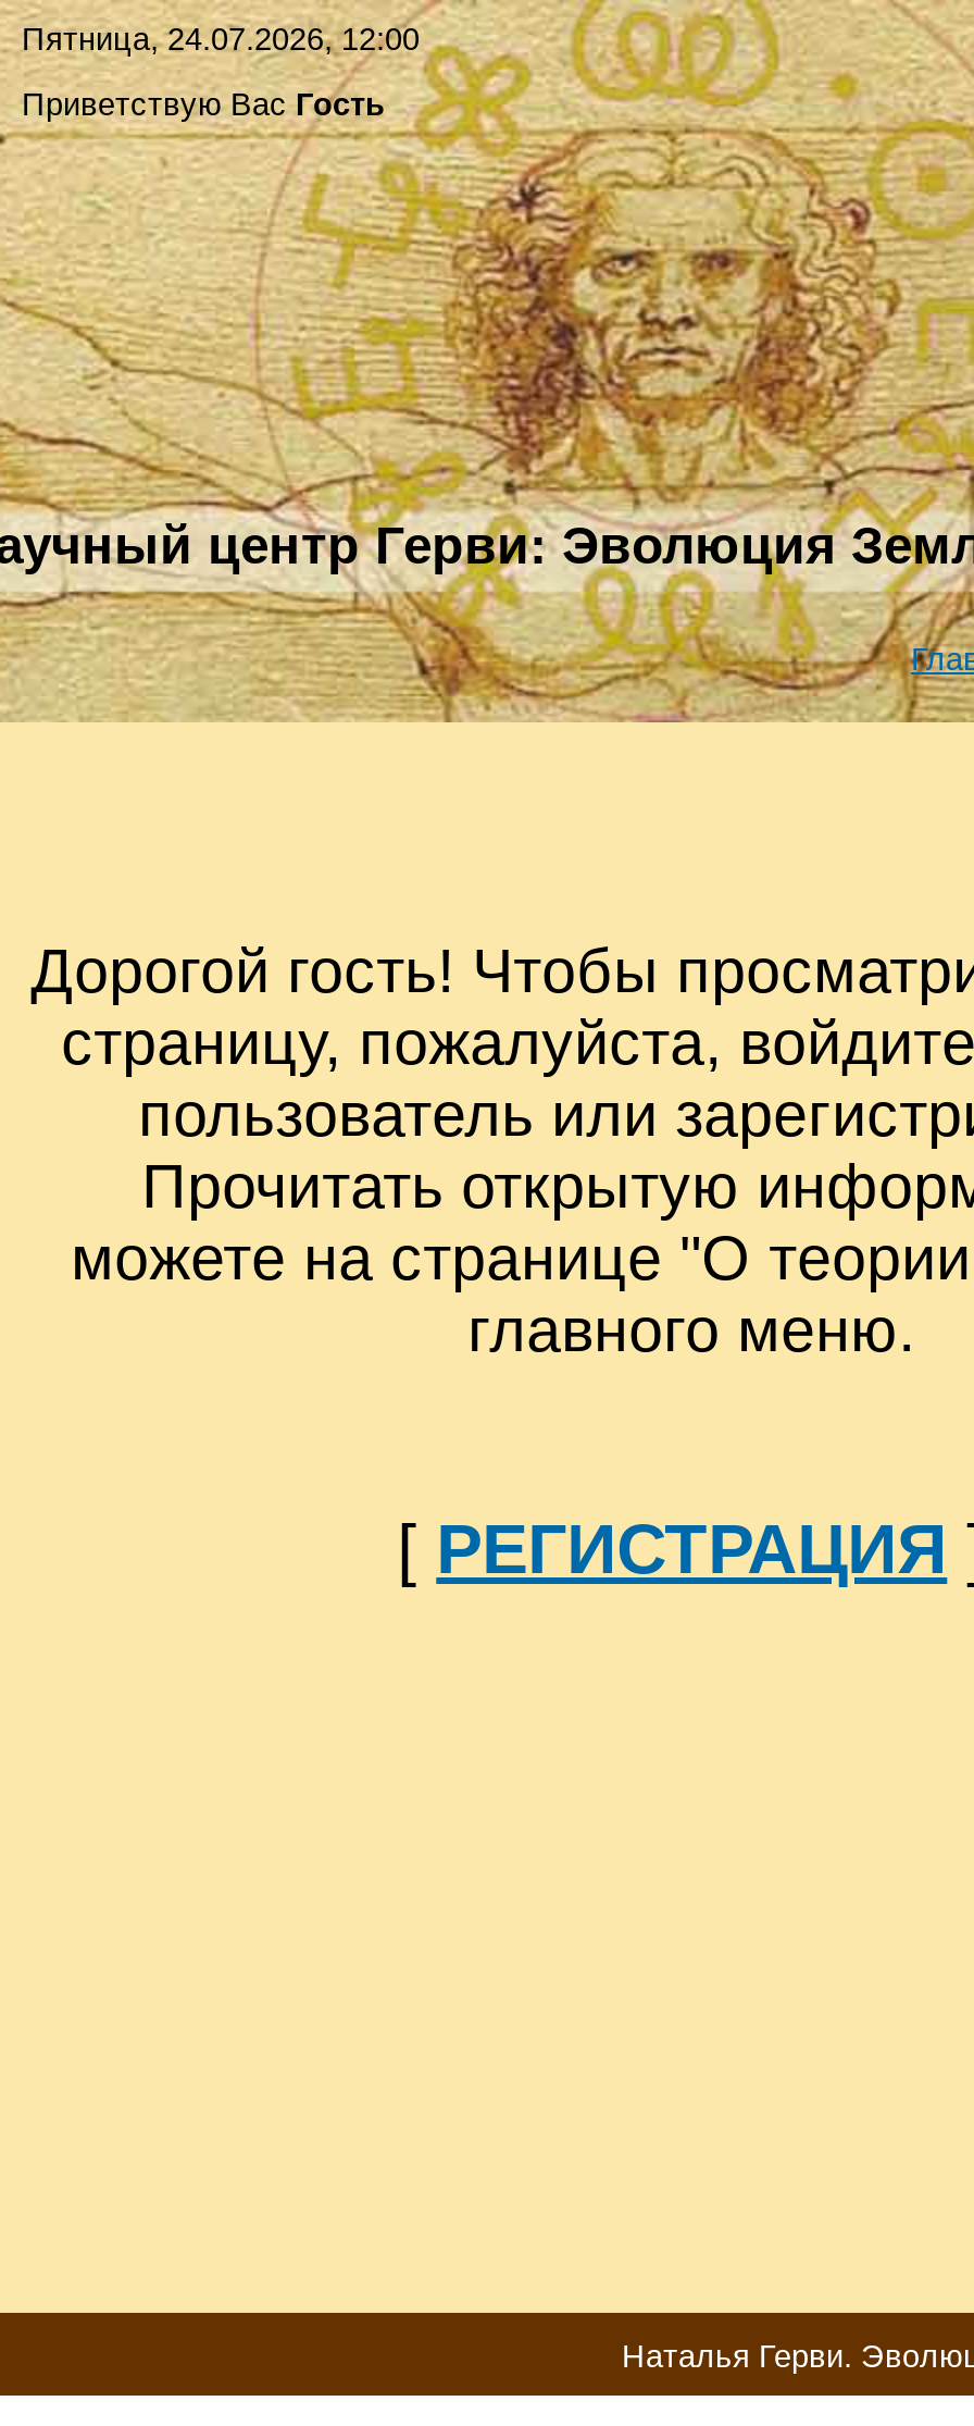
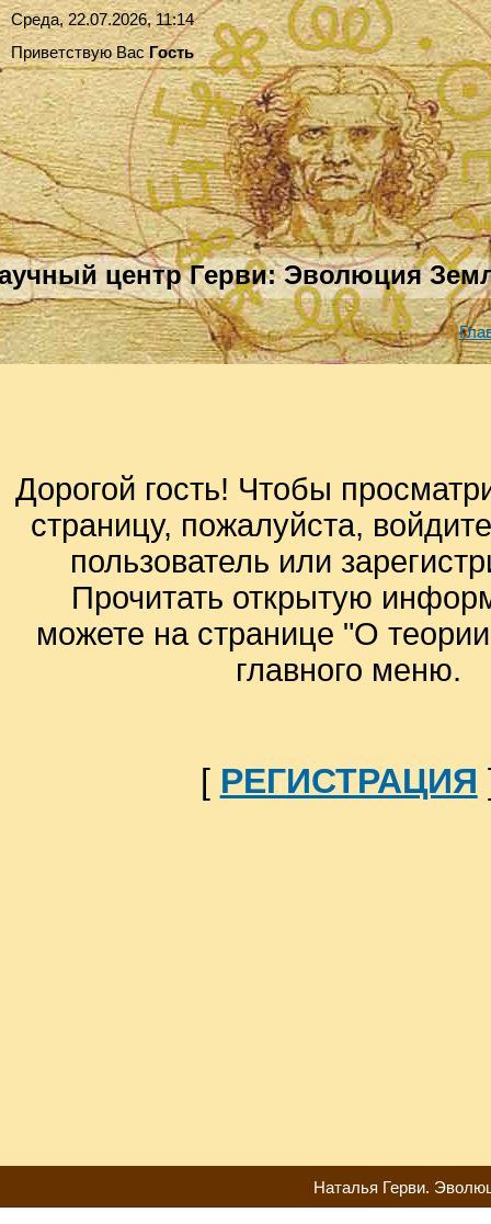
[22,22,420,57] Пятница, 24.07.2026, 12:00 -> [11,11,194,29] Среда, 22.07.2026, 11:14

